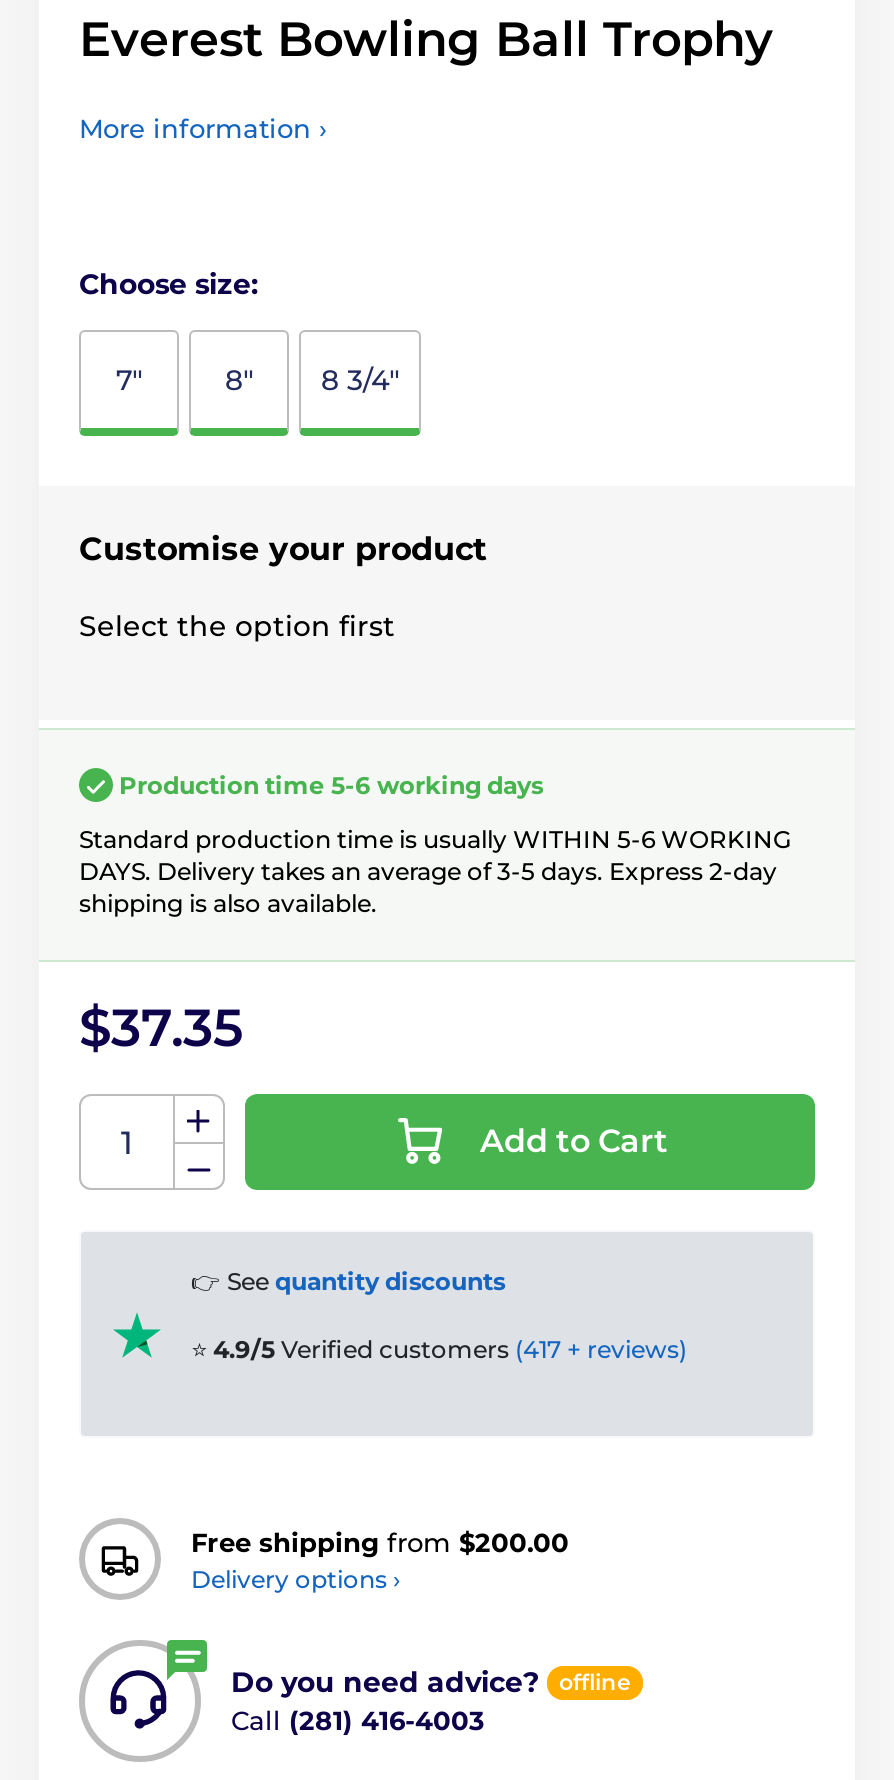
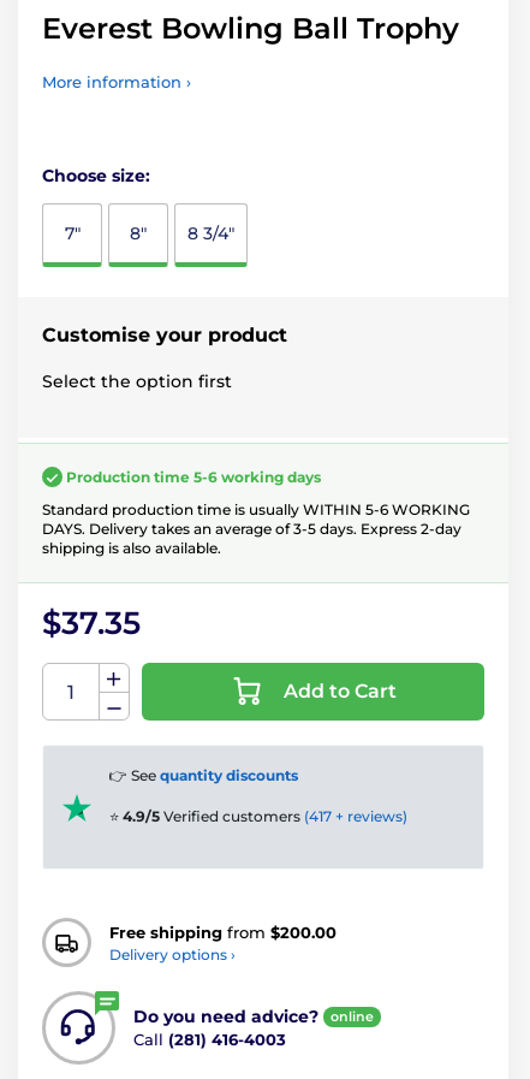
[559,1668,631,1696] offline -> [330,1008,374,1025] online

